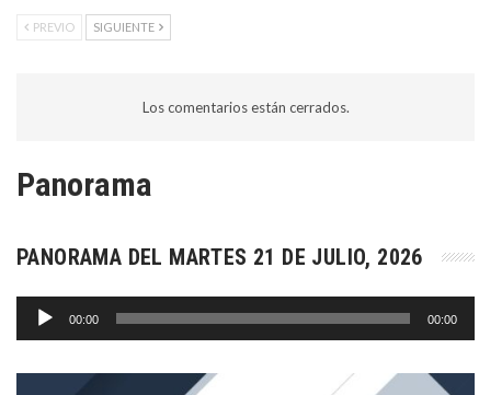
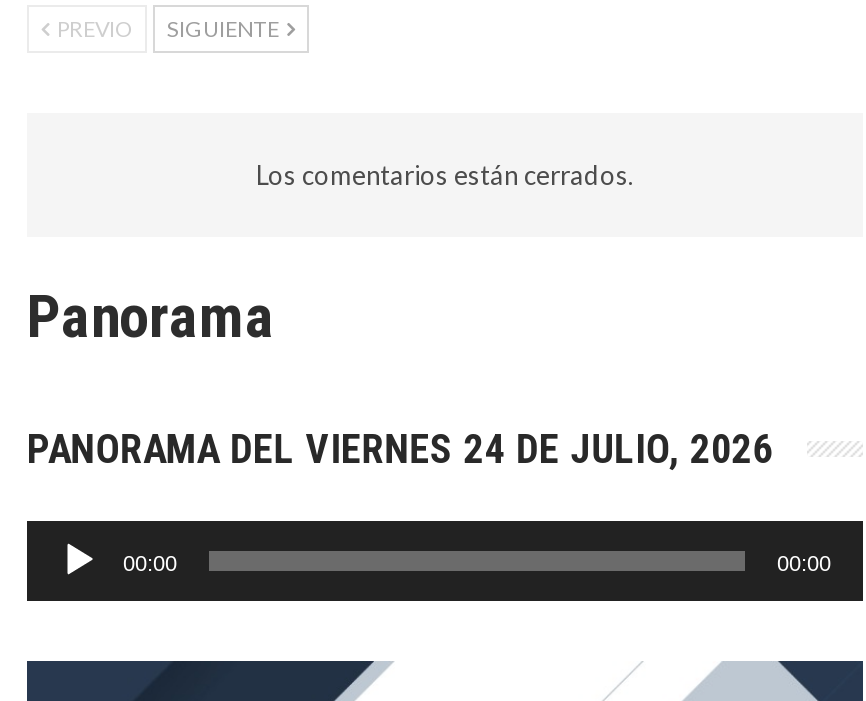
[16,244,423,270] PANORAMA DEL MARTES 21 DE JULIO, 2026 -> [27,424,773,472] PANORAMA DEL VIERNES 24 DE JULIO, 2026

